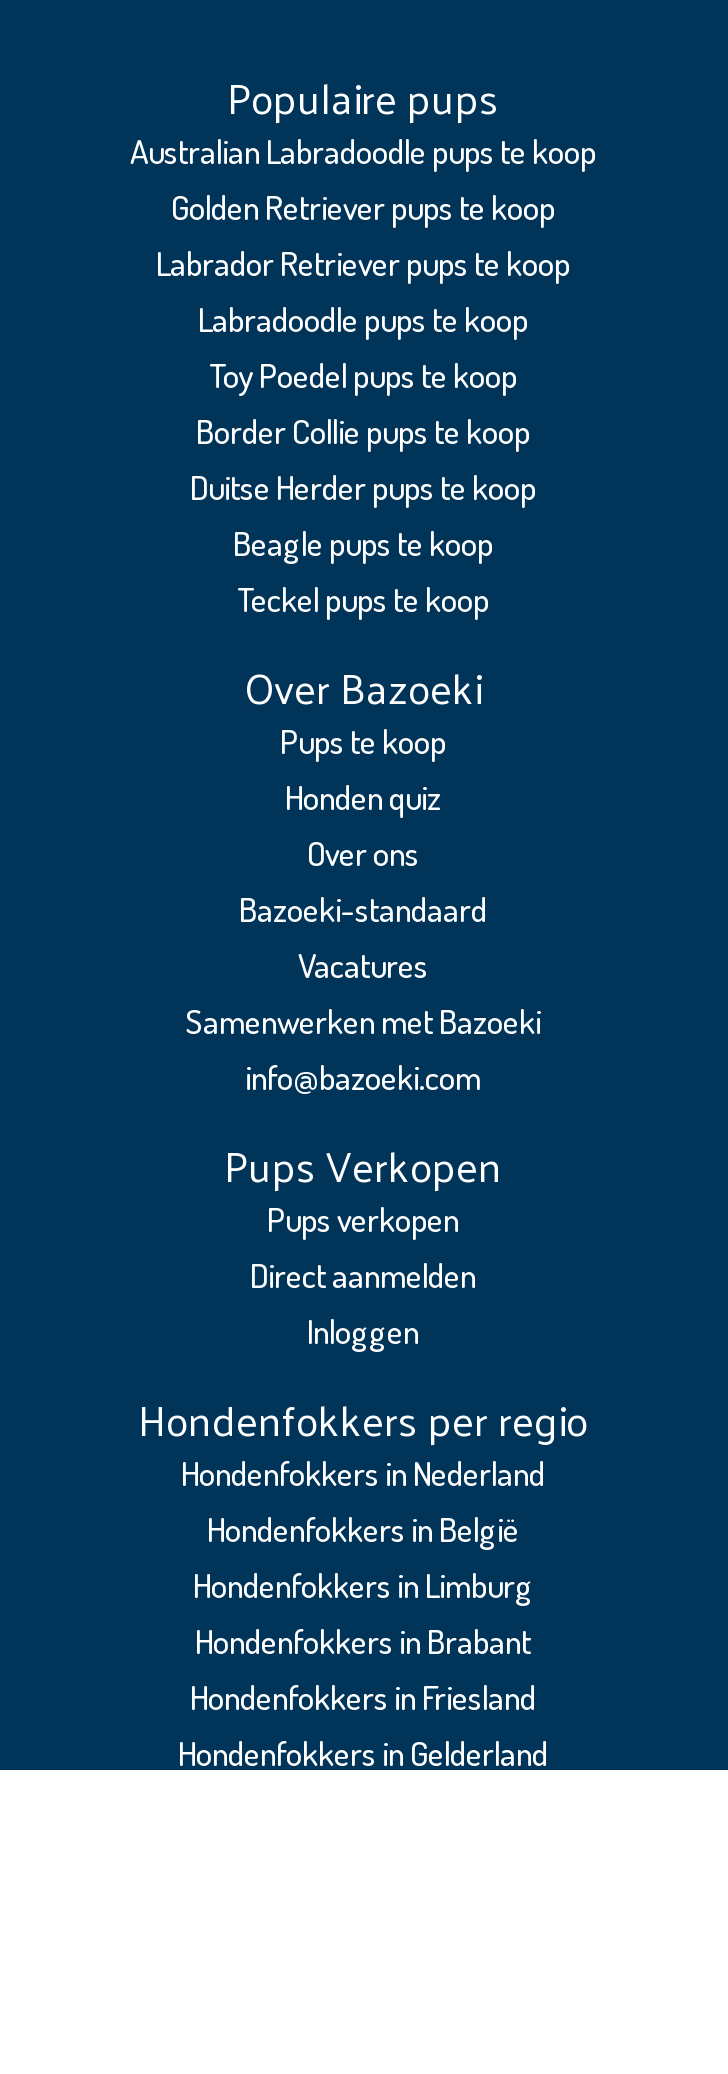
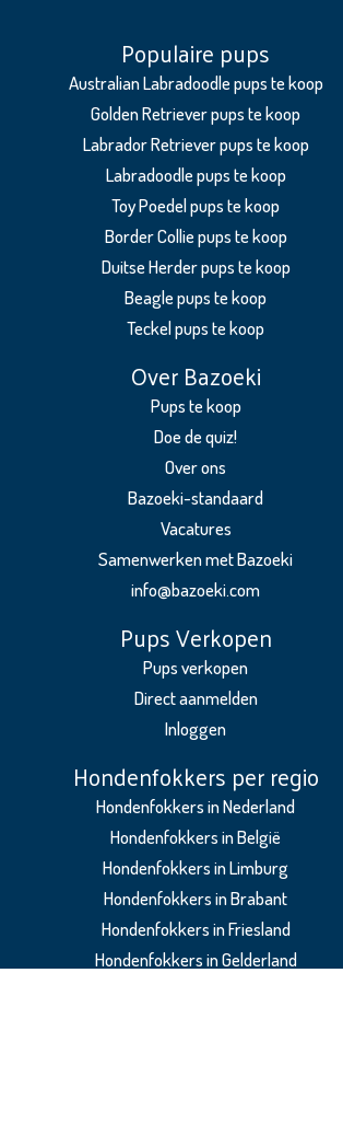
[285,776,441,818] Honden quiz -> [154,425,237,448] Doe de quiz!

